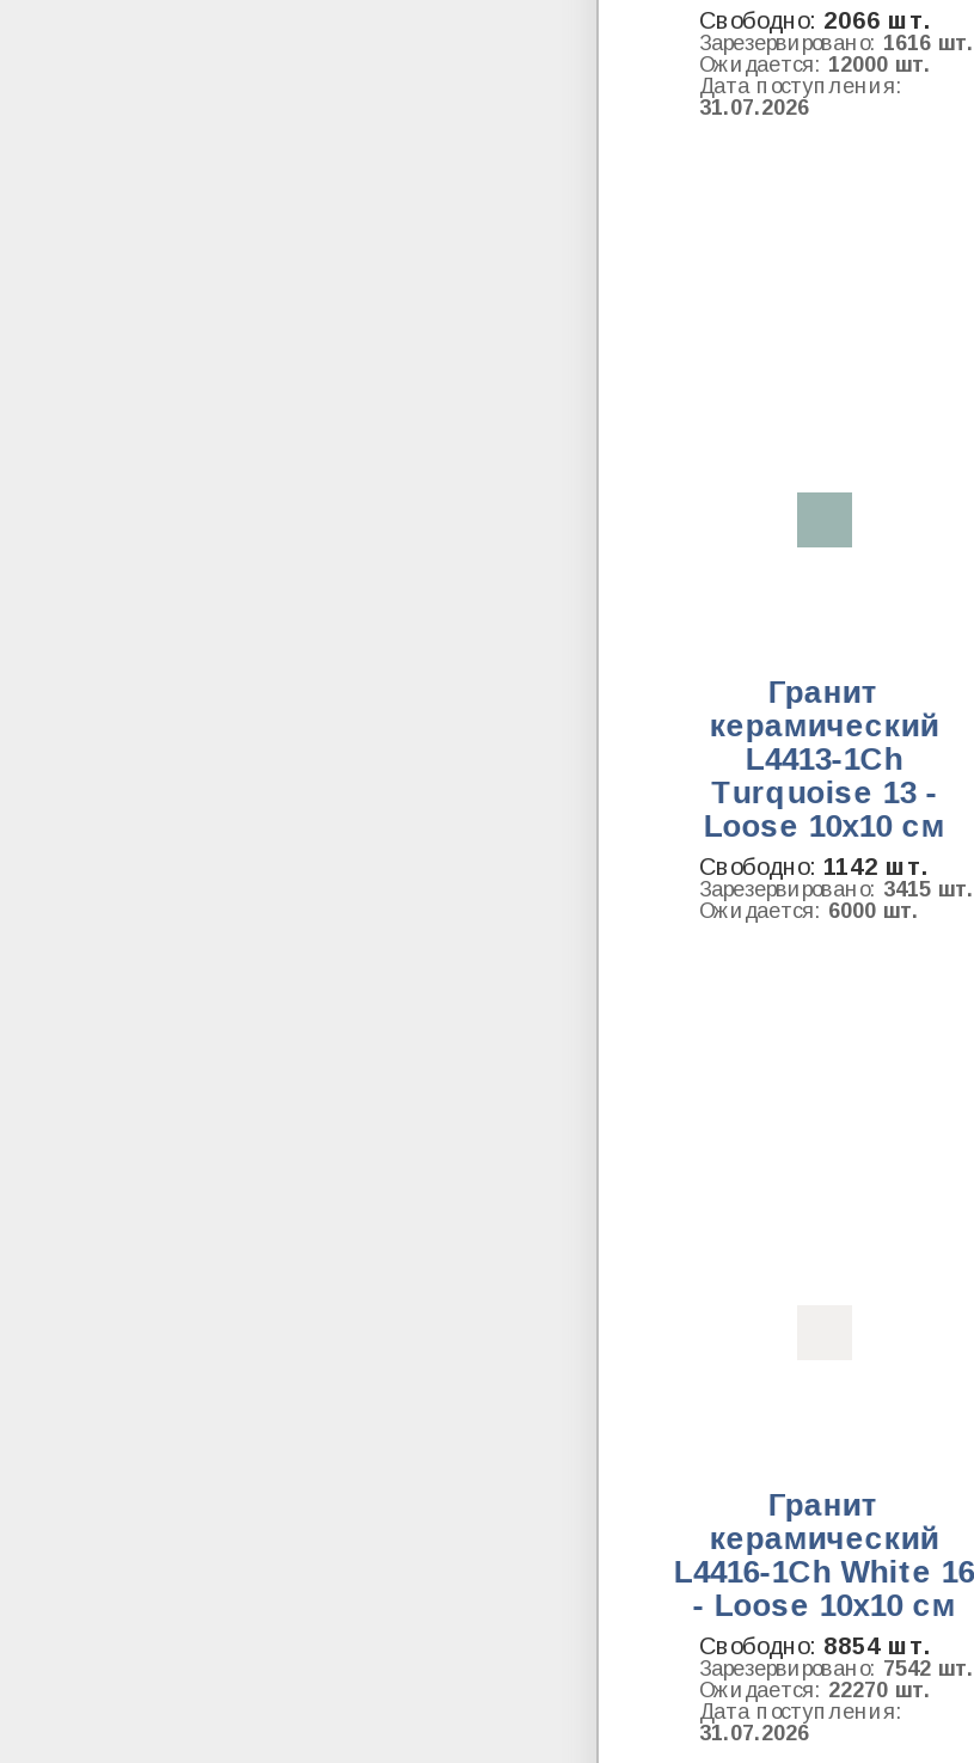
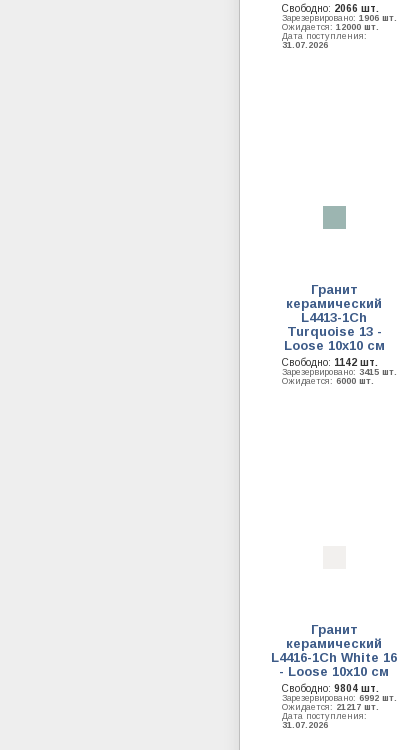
[699,31,974,55] Зарезервировано: 1616 шт. -> [282,13,397,23] Зарезервировано: 1906 шт.
[699,1633,931,1659] Свободно: 8854 шт. -> [282,683,379,694] Свободно: 9804 шт.
[699,1657,974,1681] Зарезервировано: 7542 шт. -> [282,693,397,703] Зарезервировано: 6992 шт.
[699,1678,931,1702] Ожидается: 22270 шт. -> [282,702,379,712] Ожидается: 21217 шт.

